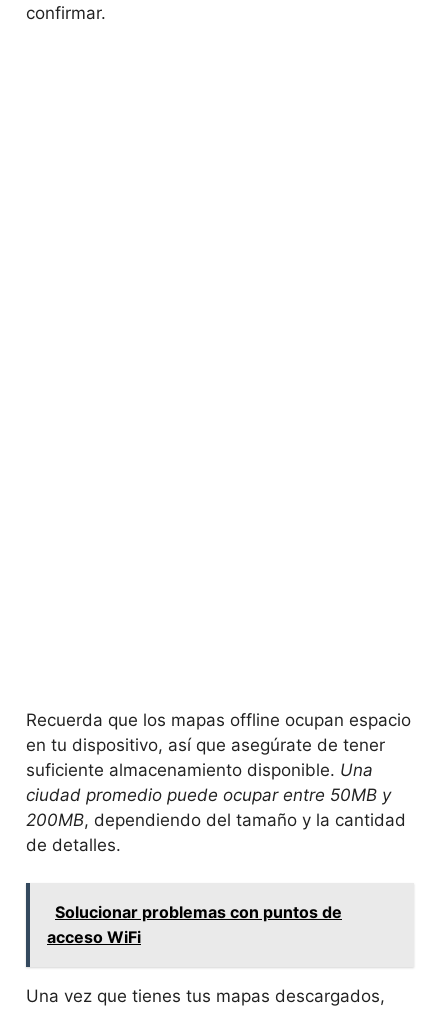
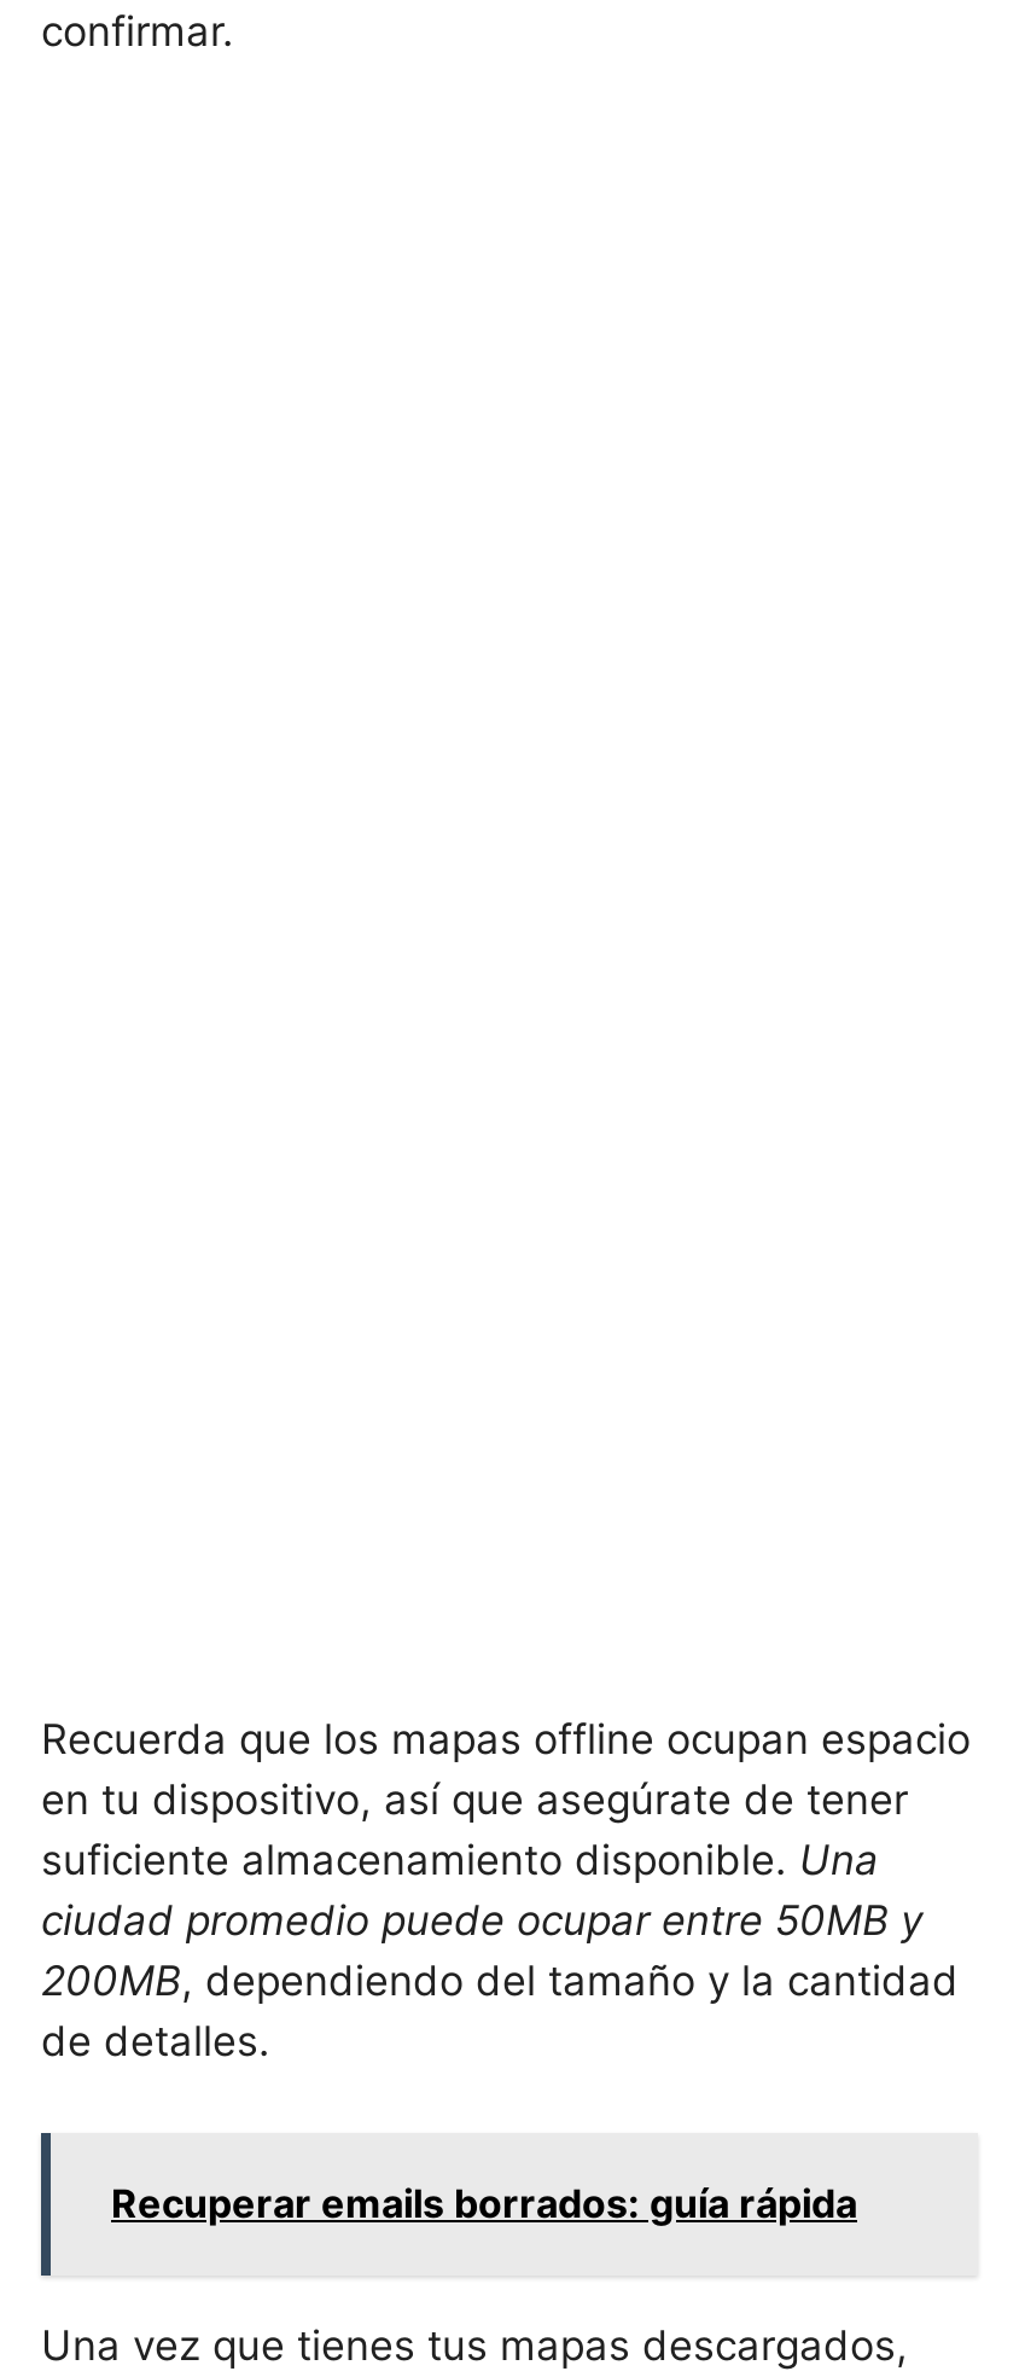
[47,902,342,947] Solucionar problemas con puntos de | acceso WiFi -> [111,2179,857,2228] Recuperar emails borrados: guía rápida

